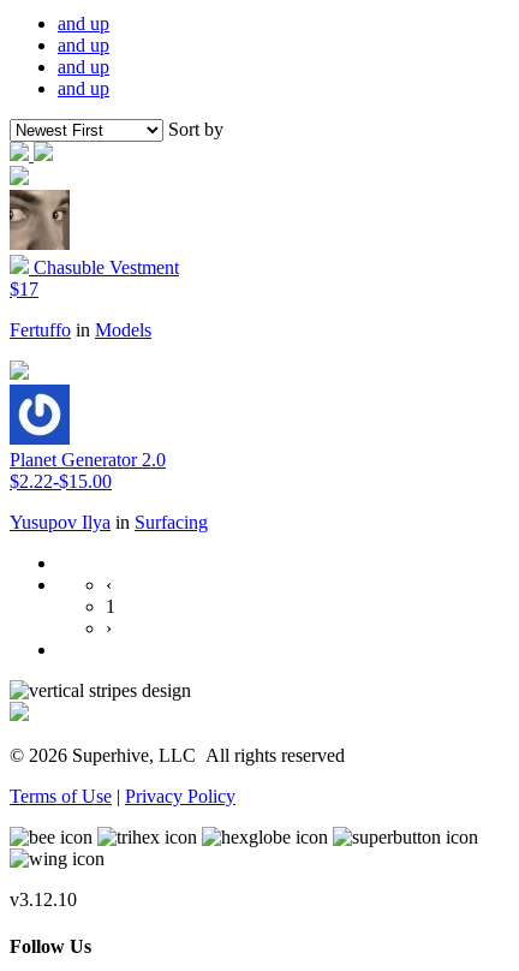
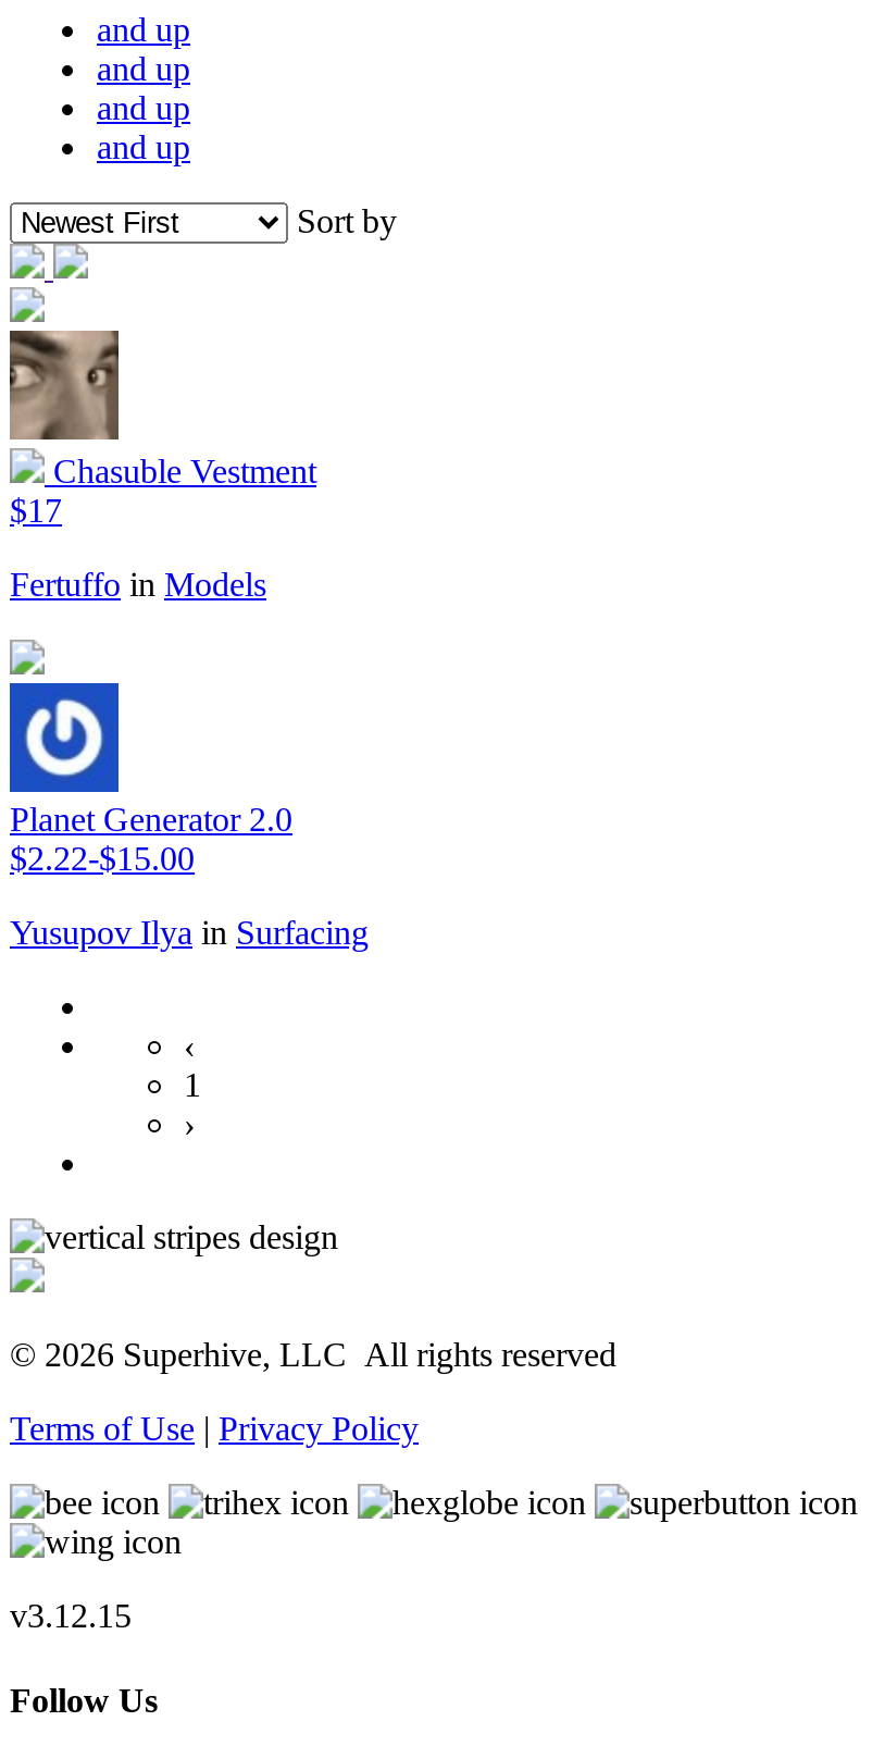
[10,889,77,910] v3.12.10 -> [10,1597,132,1634] v3.12.15

